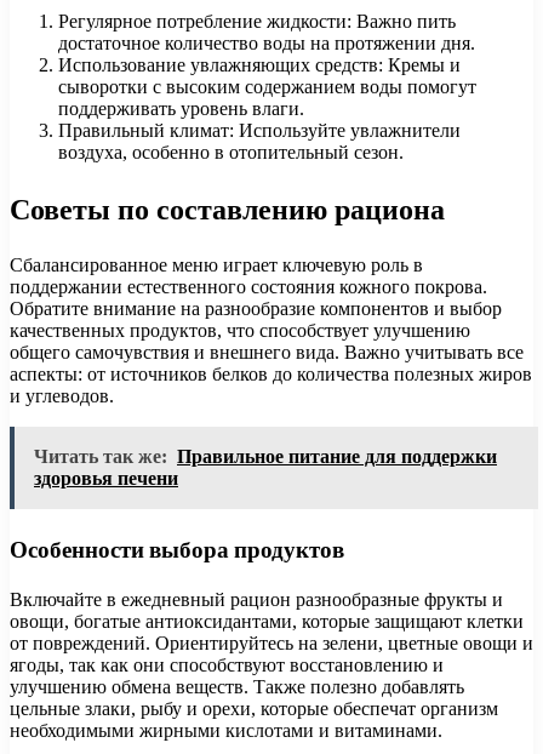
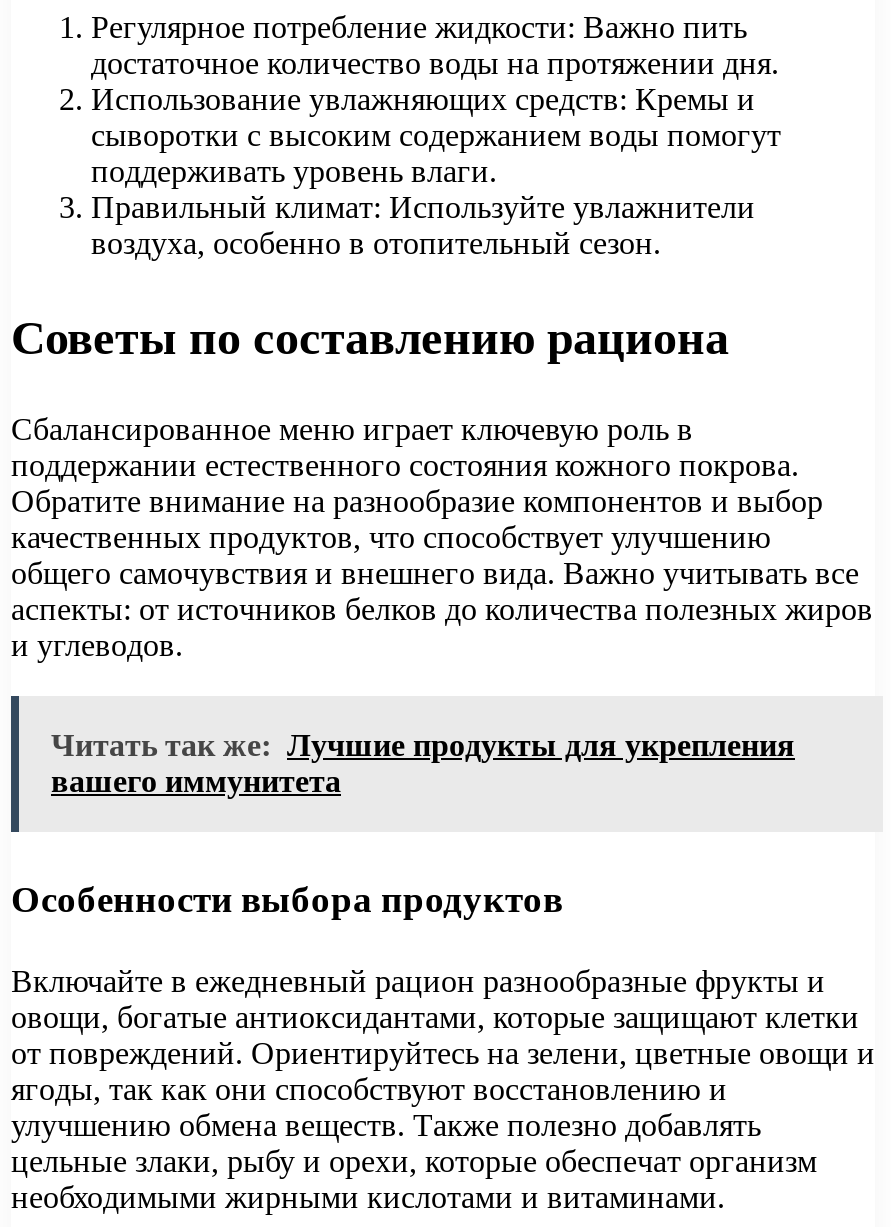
[34,446,497,488] Читать так же: Правильное питание для поддержки | здоровья печени -> [51,728,795,798] Читать так же: Лучшие продукты для укрепления | вашего иммунитета

